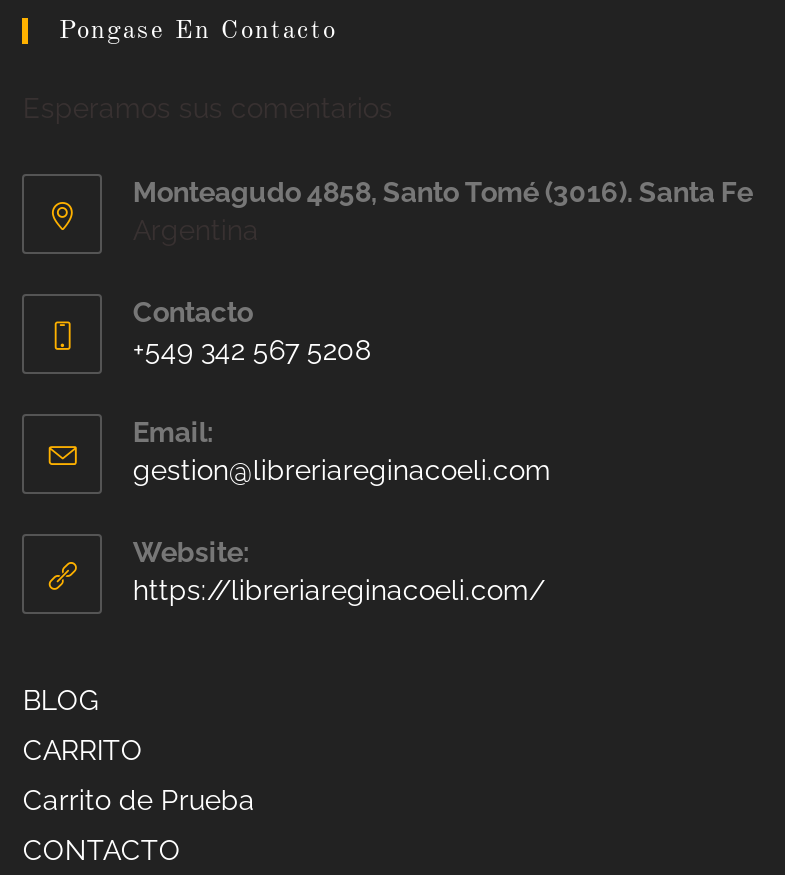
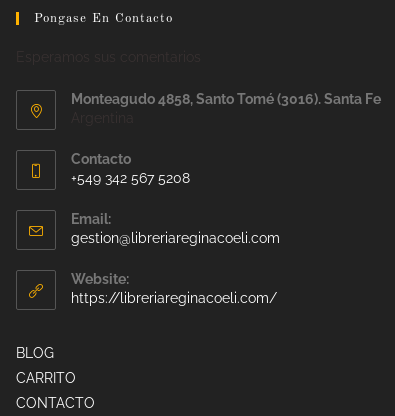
[23,784,255,816] Carrito de Prueba -> none

